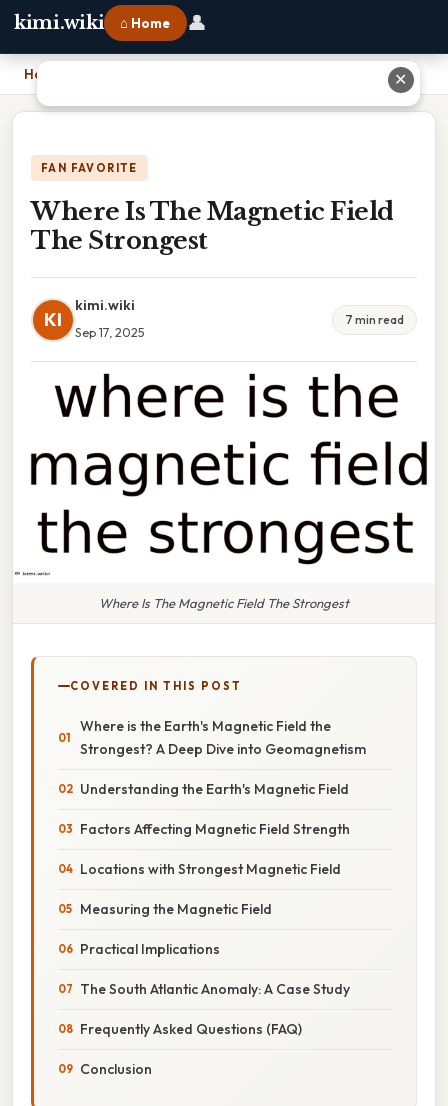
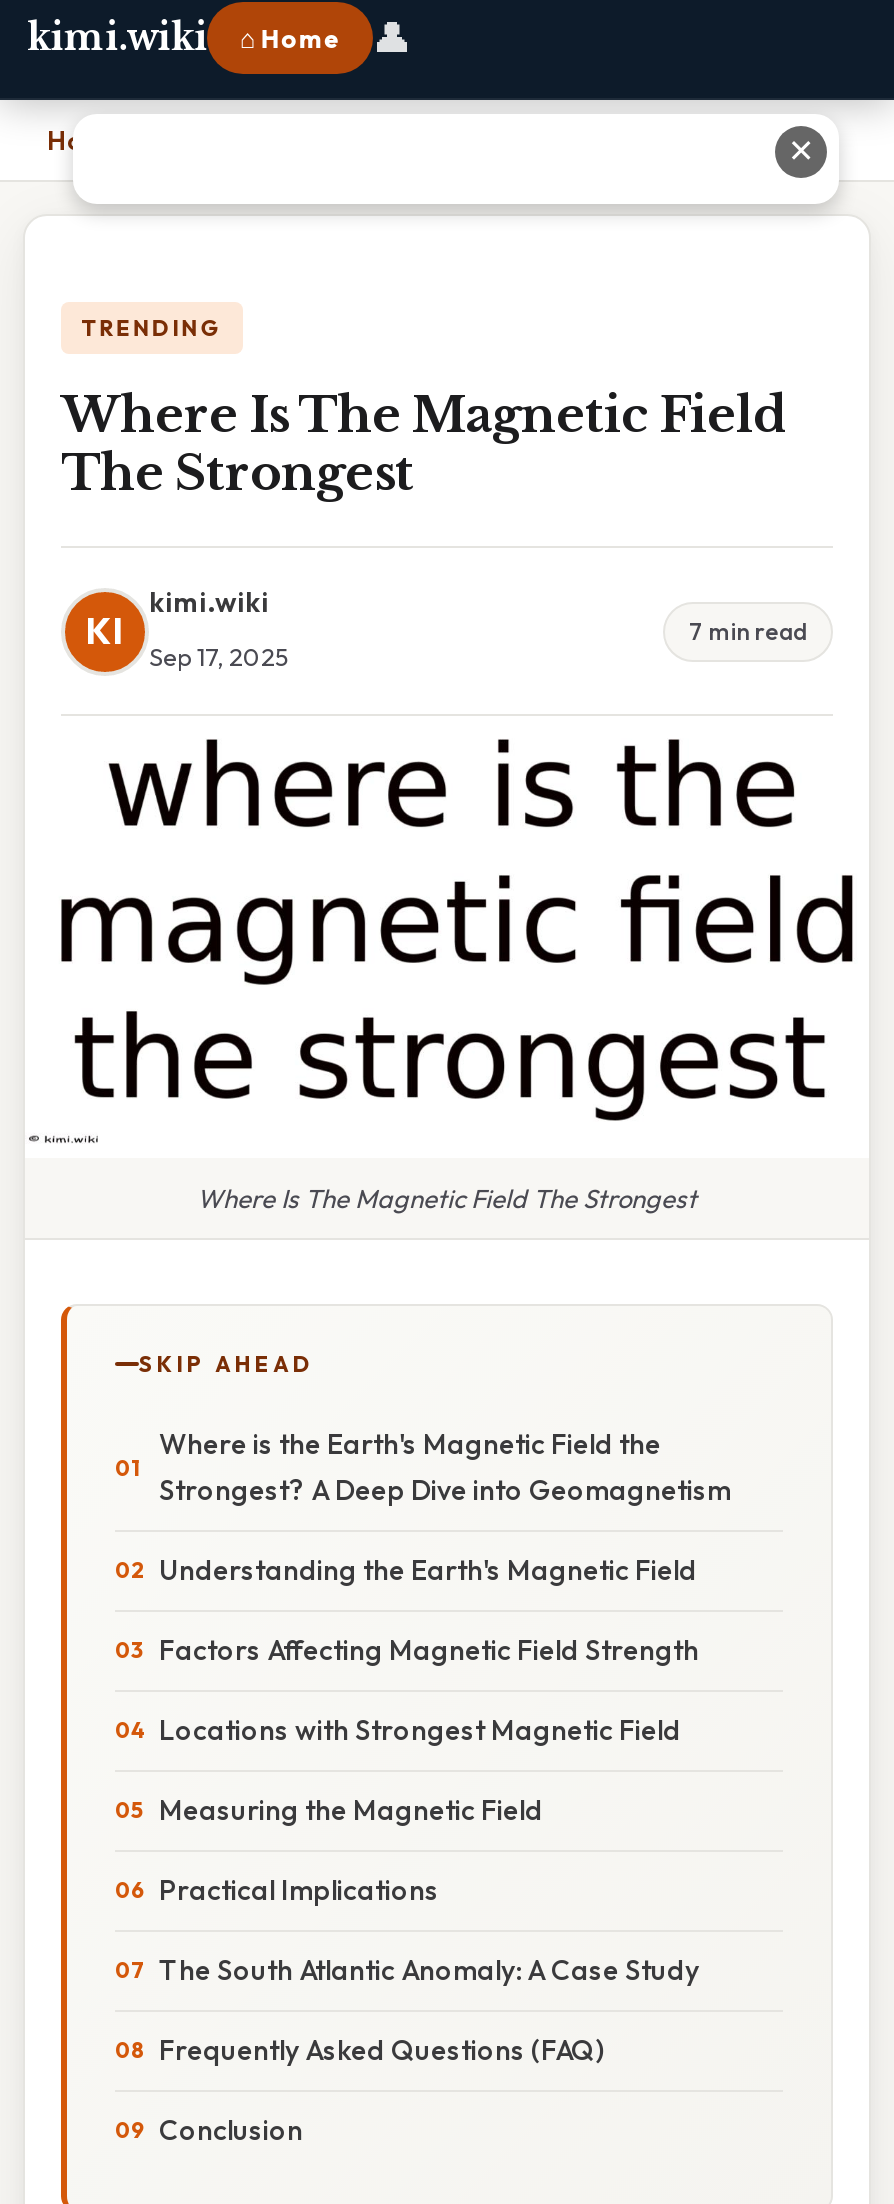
[41,161,138,175] FAN FAVORITE -> [81,314,223,342] TRENDING
[70,679,242,693] COVERED IN THIS POST -> [139,1350,315,1378] SKIP AHEAD

